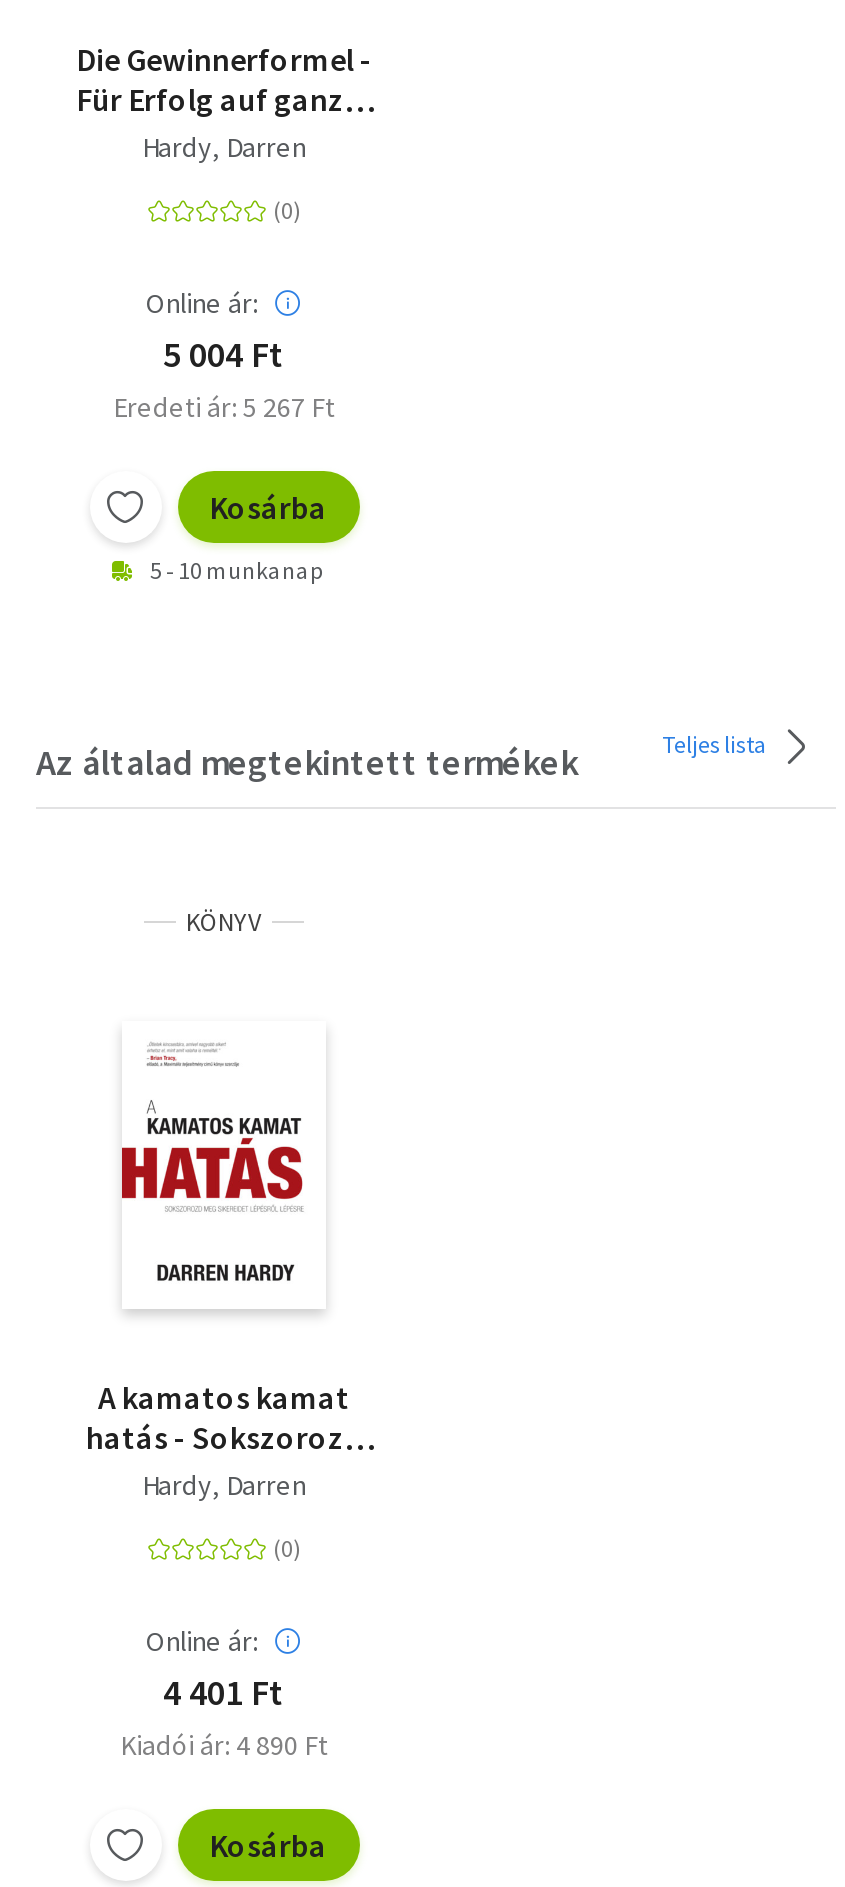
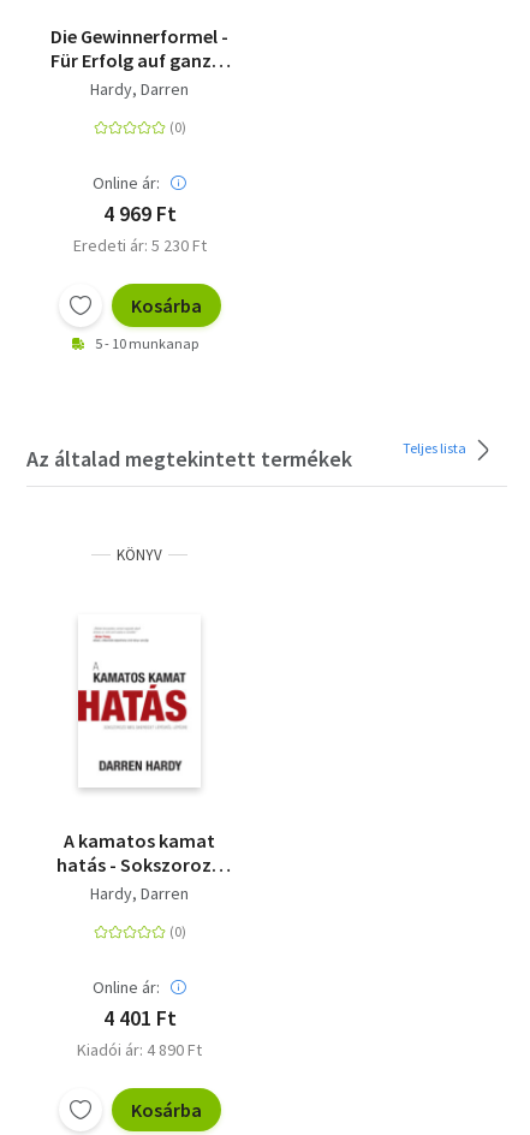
[163,332,285,378] 5 004 Ft -> [103,200,176,228] 4 969 Ft
[113,390,335,426] Eredeti ár: 5 267 Ft -> [73,235,206,257] Eredeti ár: 5 230 Ft

